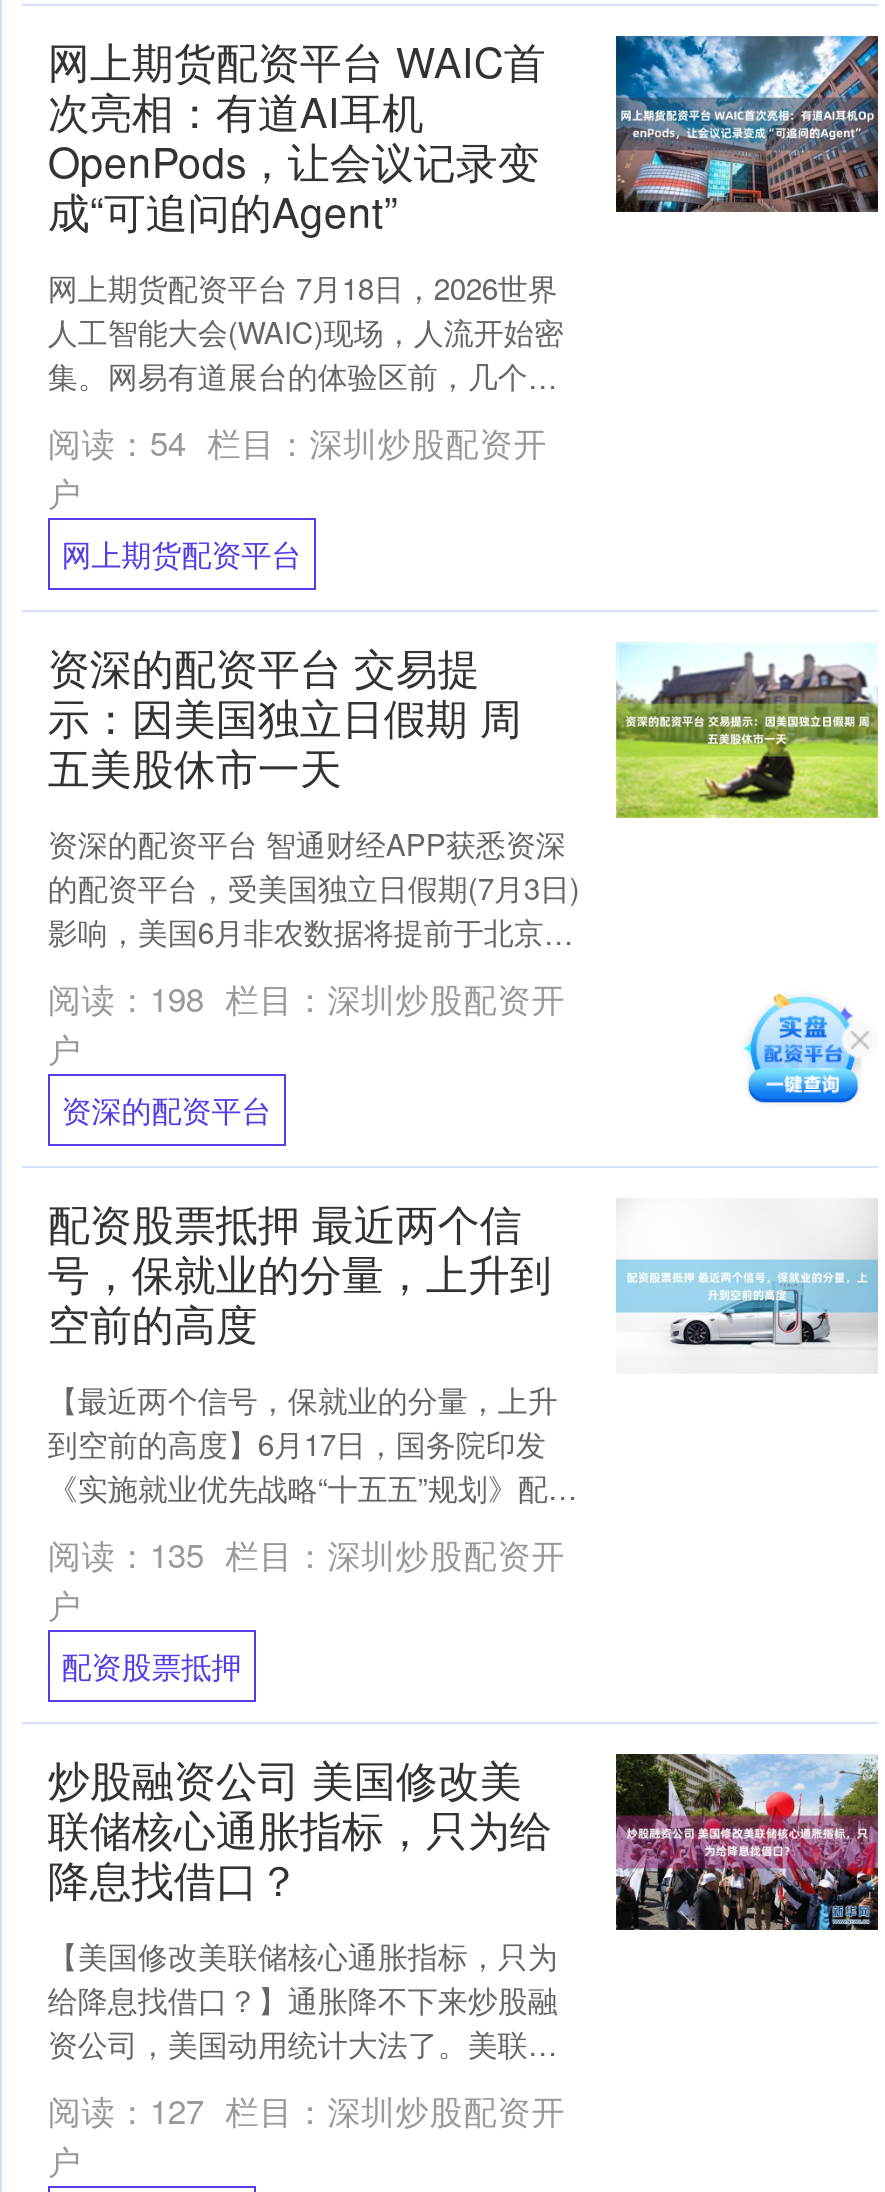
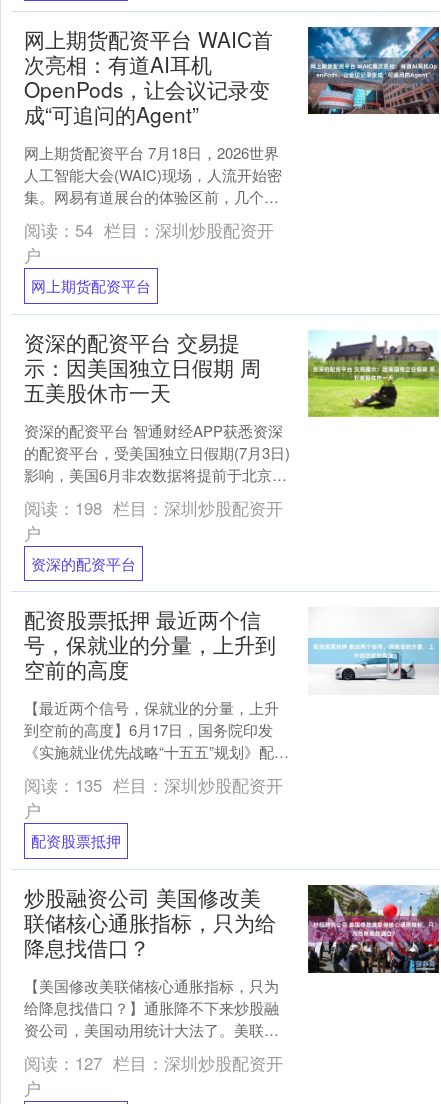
[744,992,868,1106] [image] -> none

